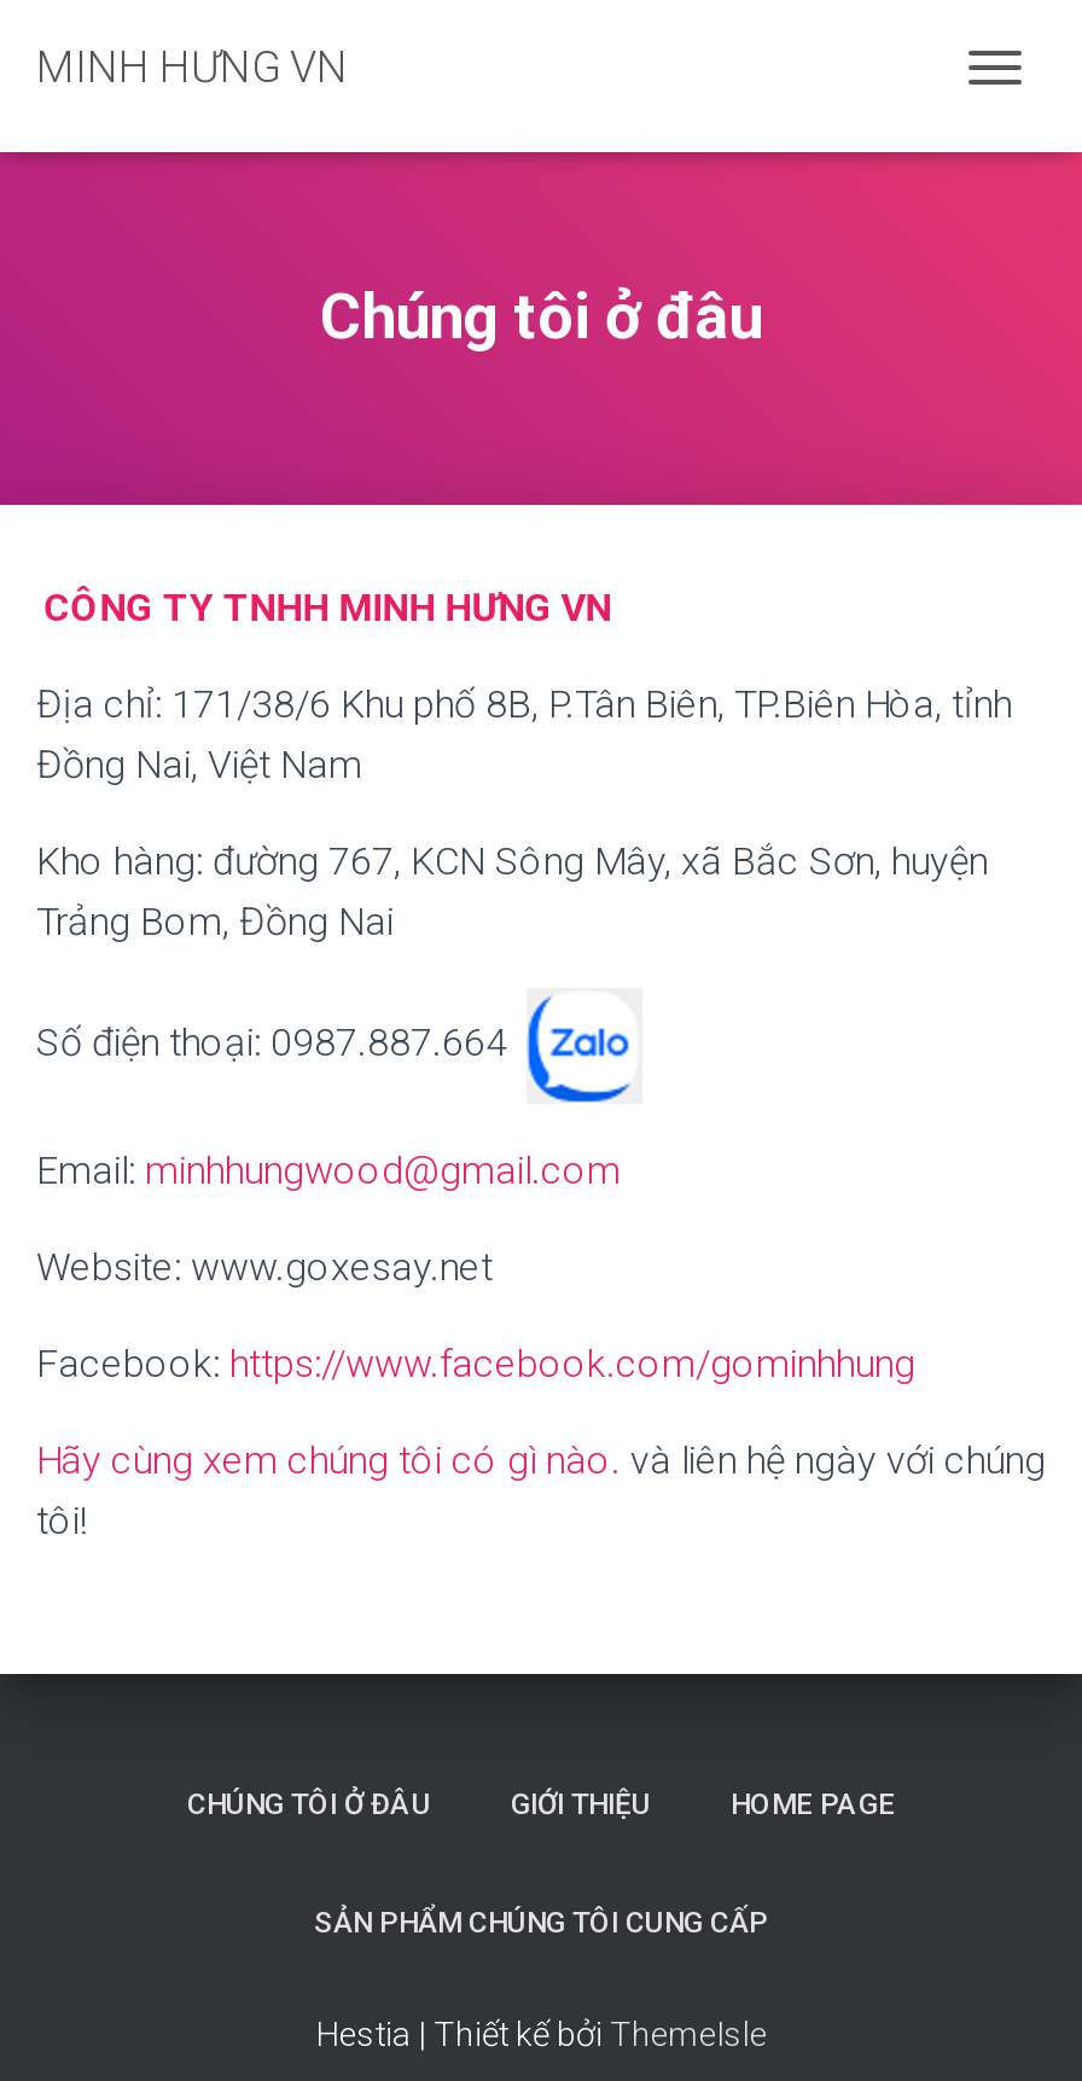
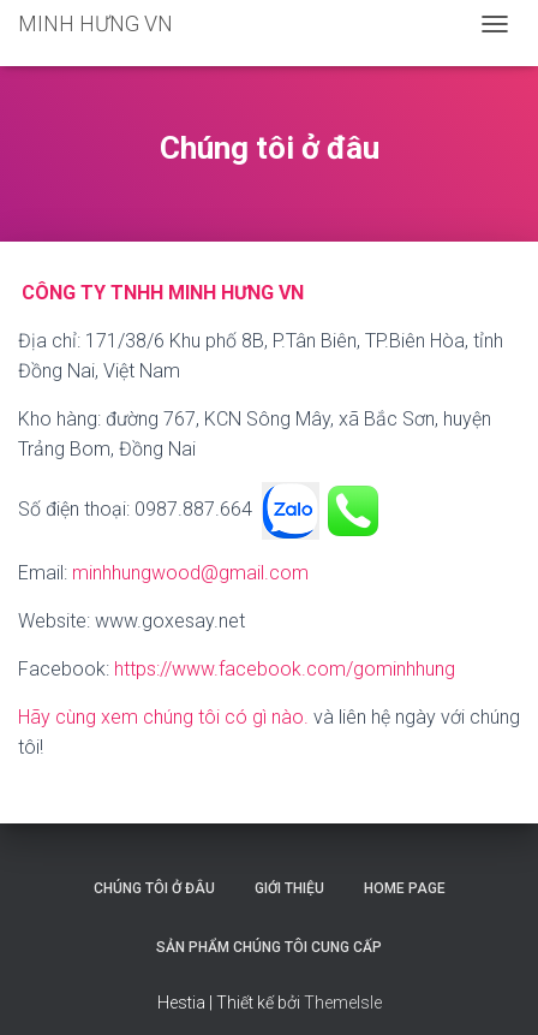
none -> [327,484,379,537] [image]

